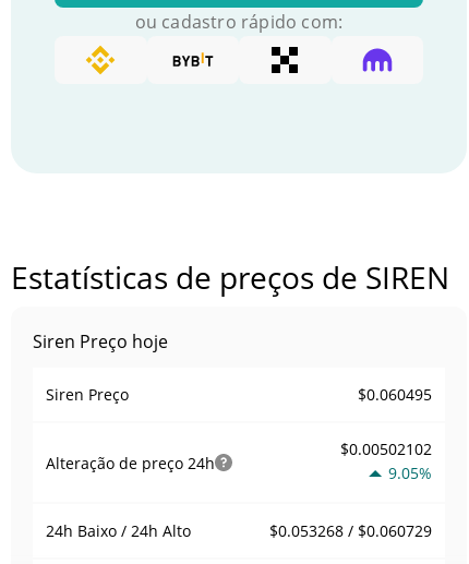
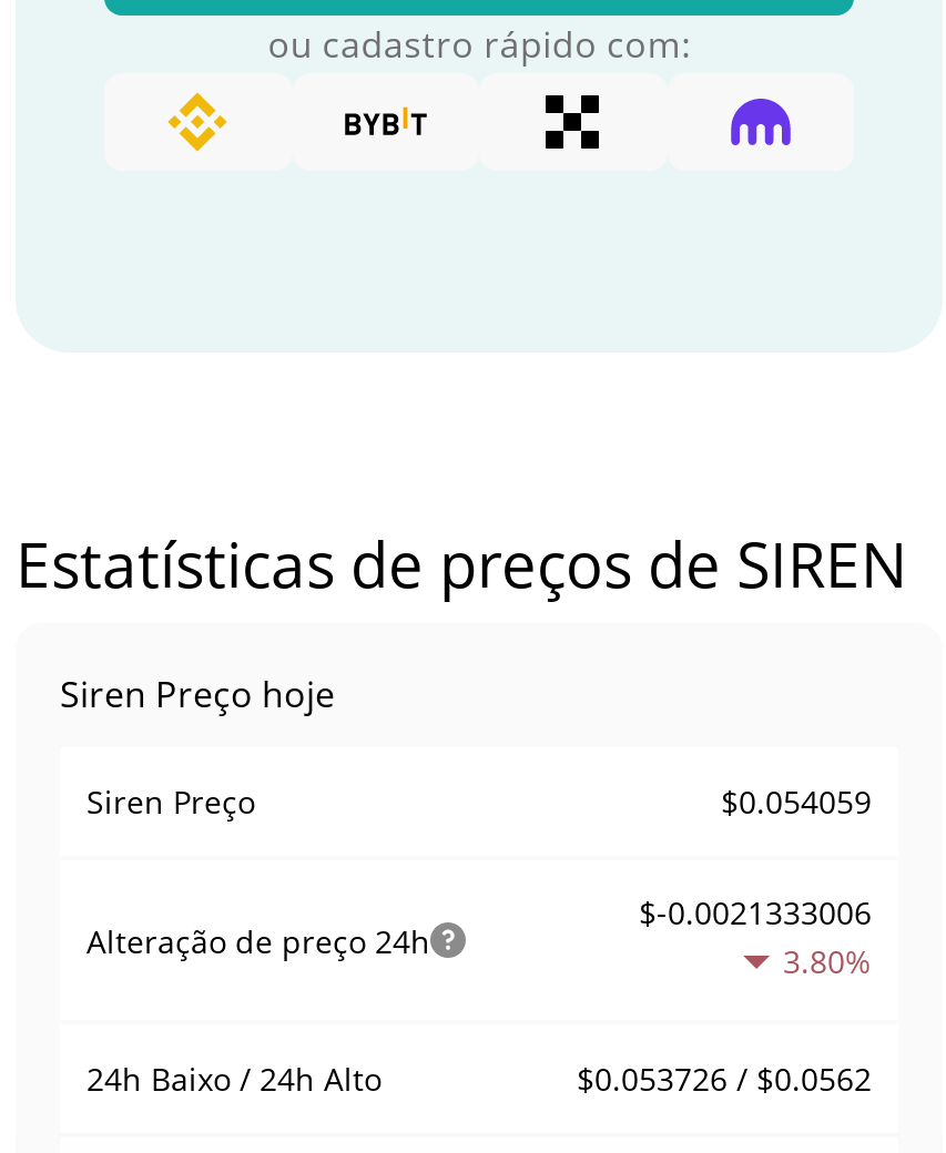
[358,383,432,404] $0.060495 -> [721,779,872,822] $0.054059
[340,439,432,459] $0.00502102 -> [639,891,872,933] $-0.0021333006
[388,463,432,483] 9.05% -> [783,940,872,982] 3.80%
[269,520,432,541] $0.053268 / $0.060729 -> [577,1057,872,1099] $0.053726 / $0.0562

